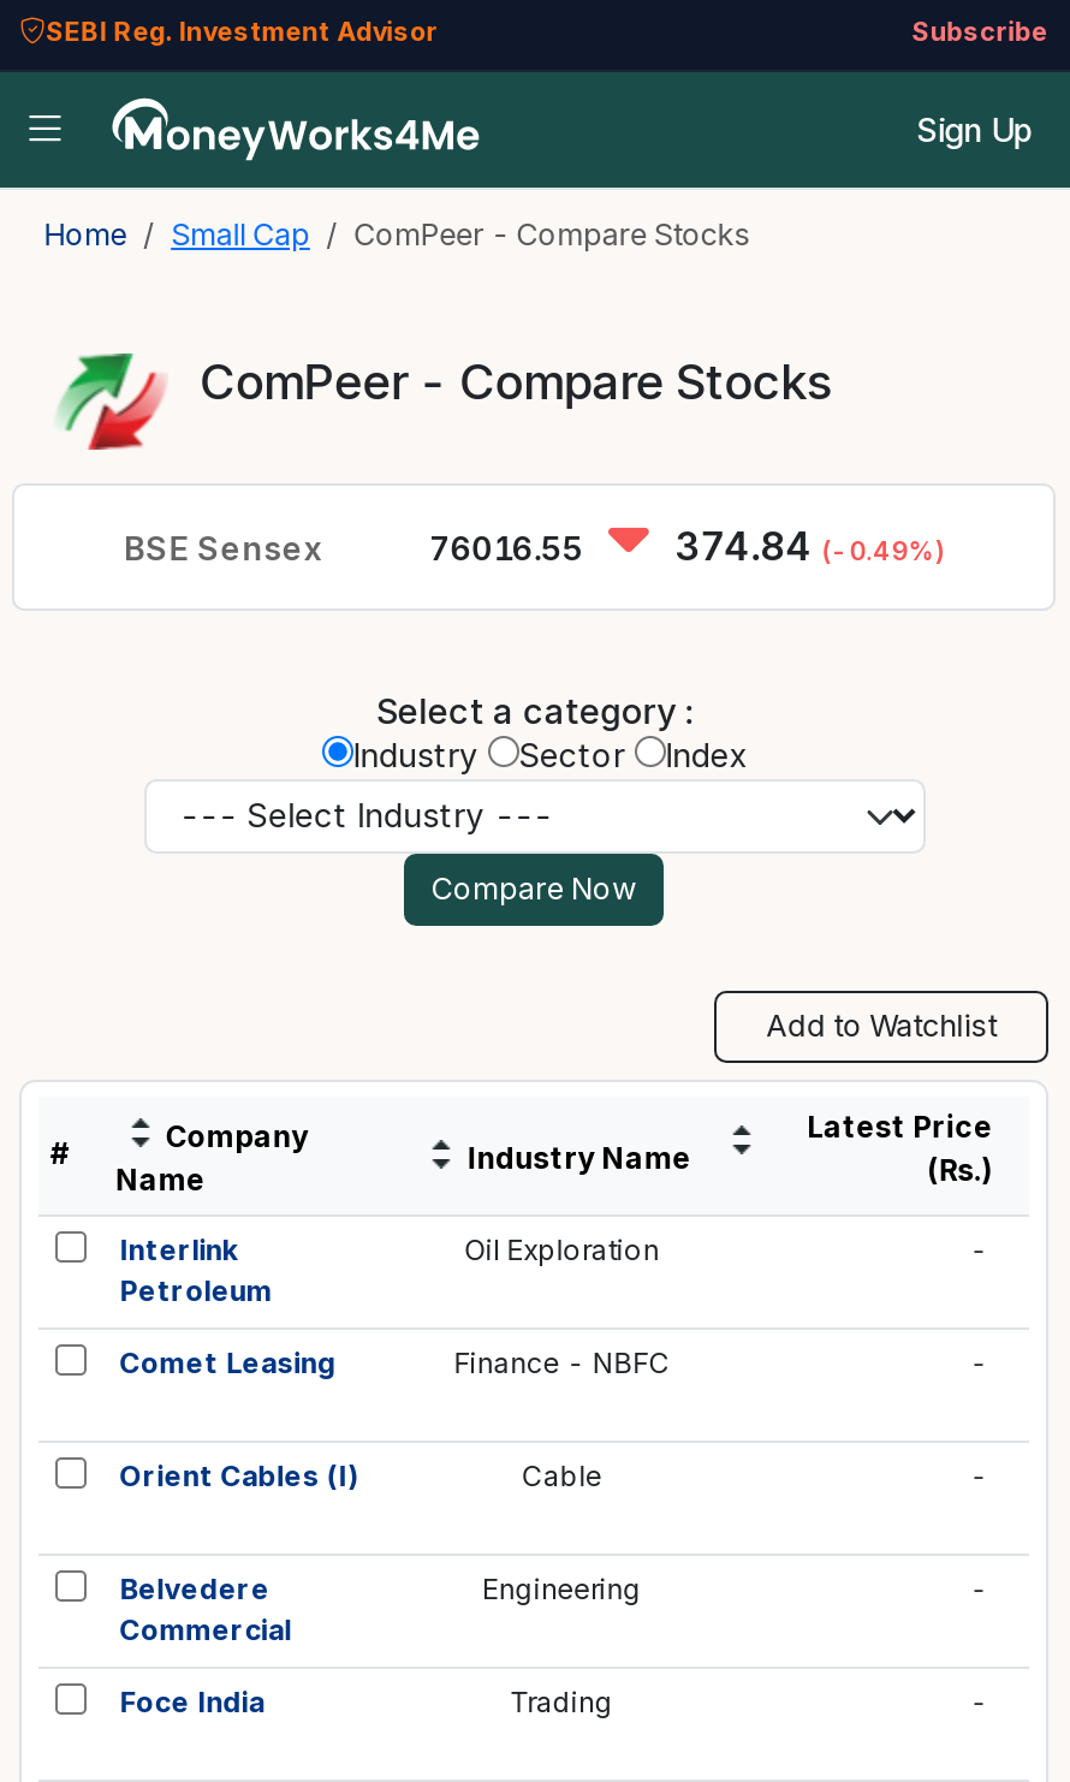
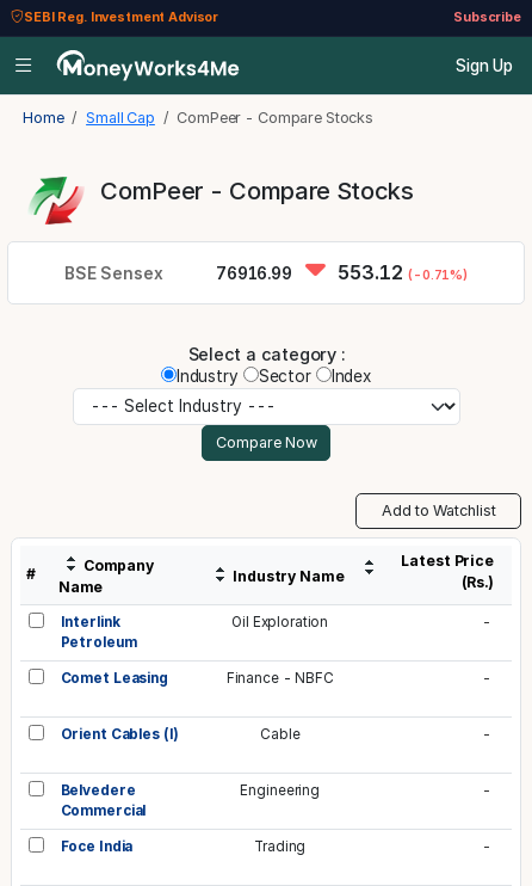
[429,530,592,568] 76016.55 -> [216,264,297,283] 76916.99
[674,522,944,570] 374.84 (-0.49%) -> [338,261,468,284] 553.12 (-0.71%)

